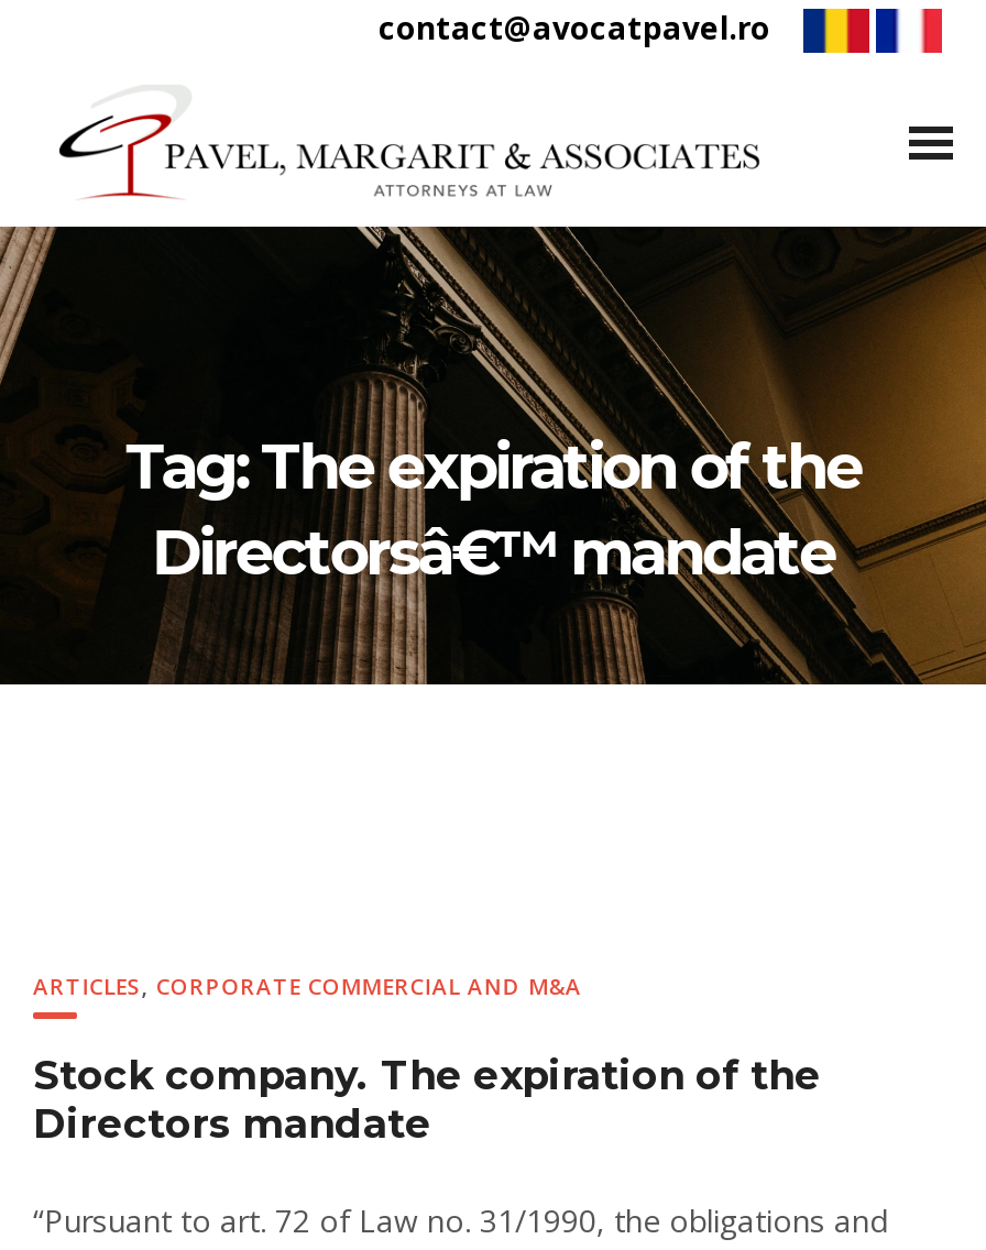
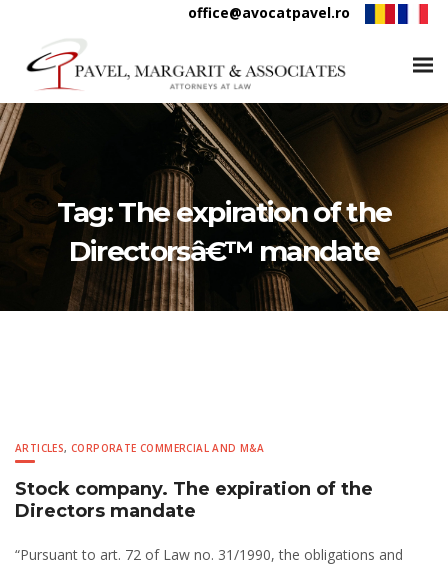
[379,7,770,48] contact@avocatpavel.ro -> [188,3,350,22] office@avocatpavel.ro

